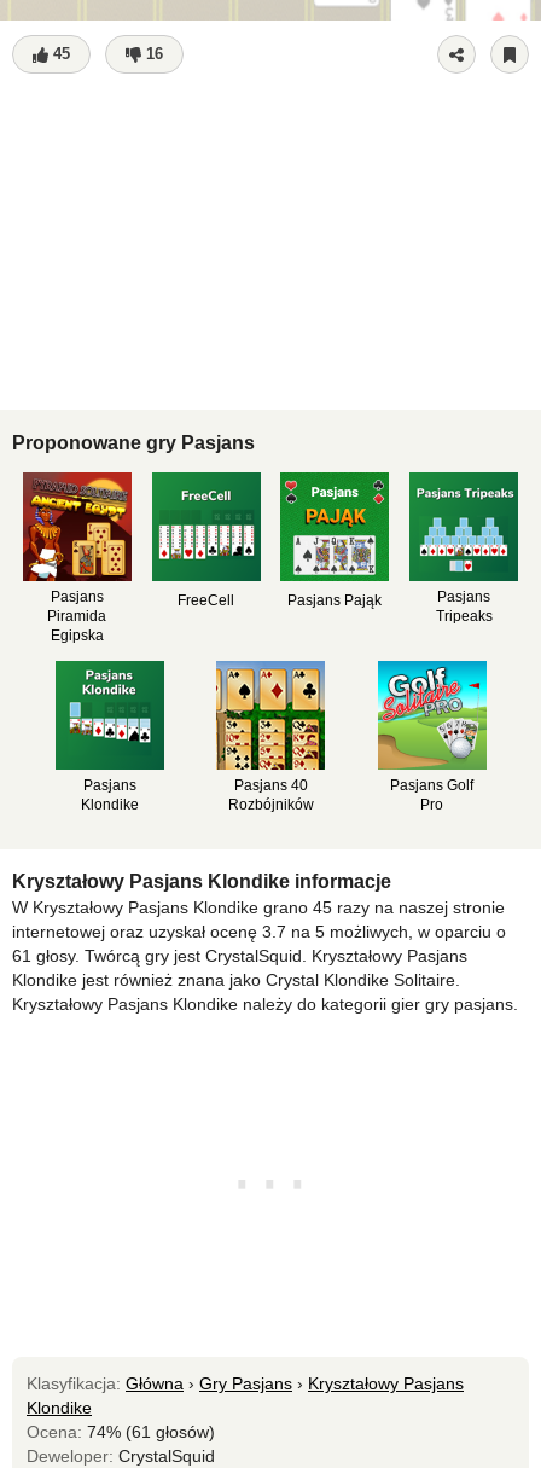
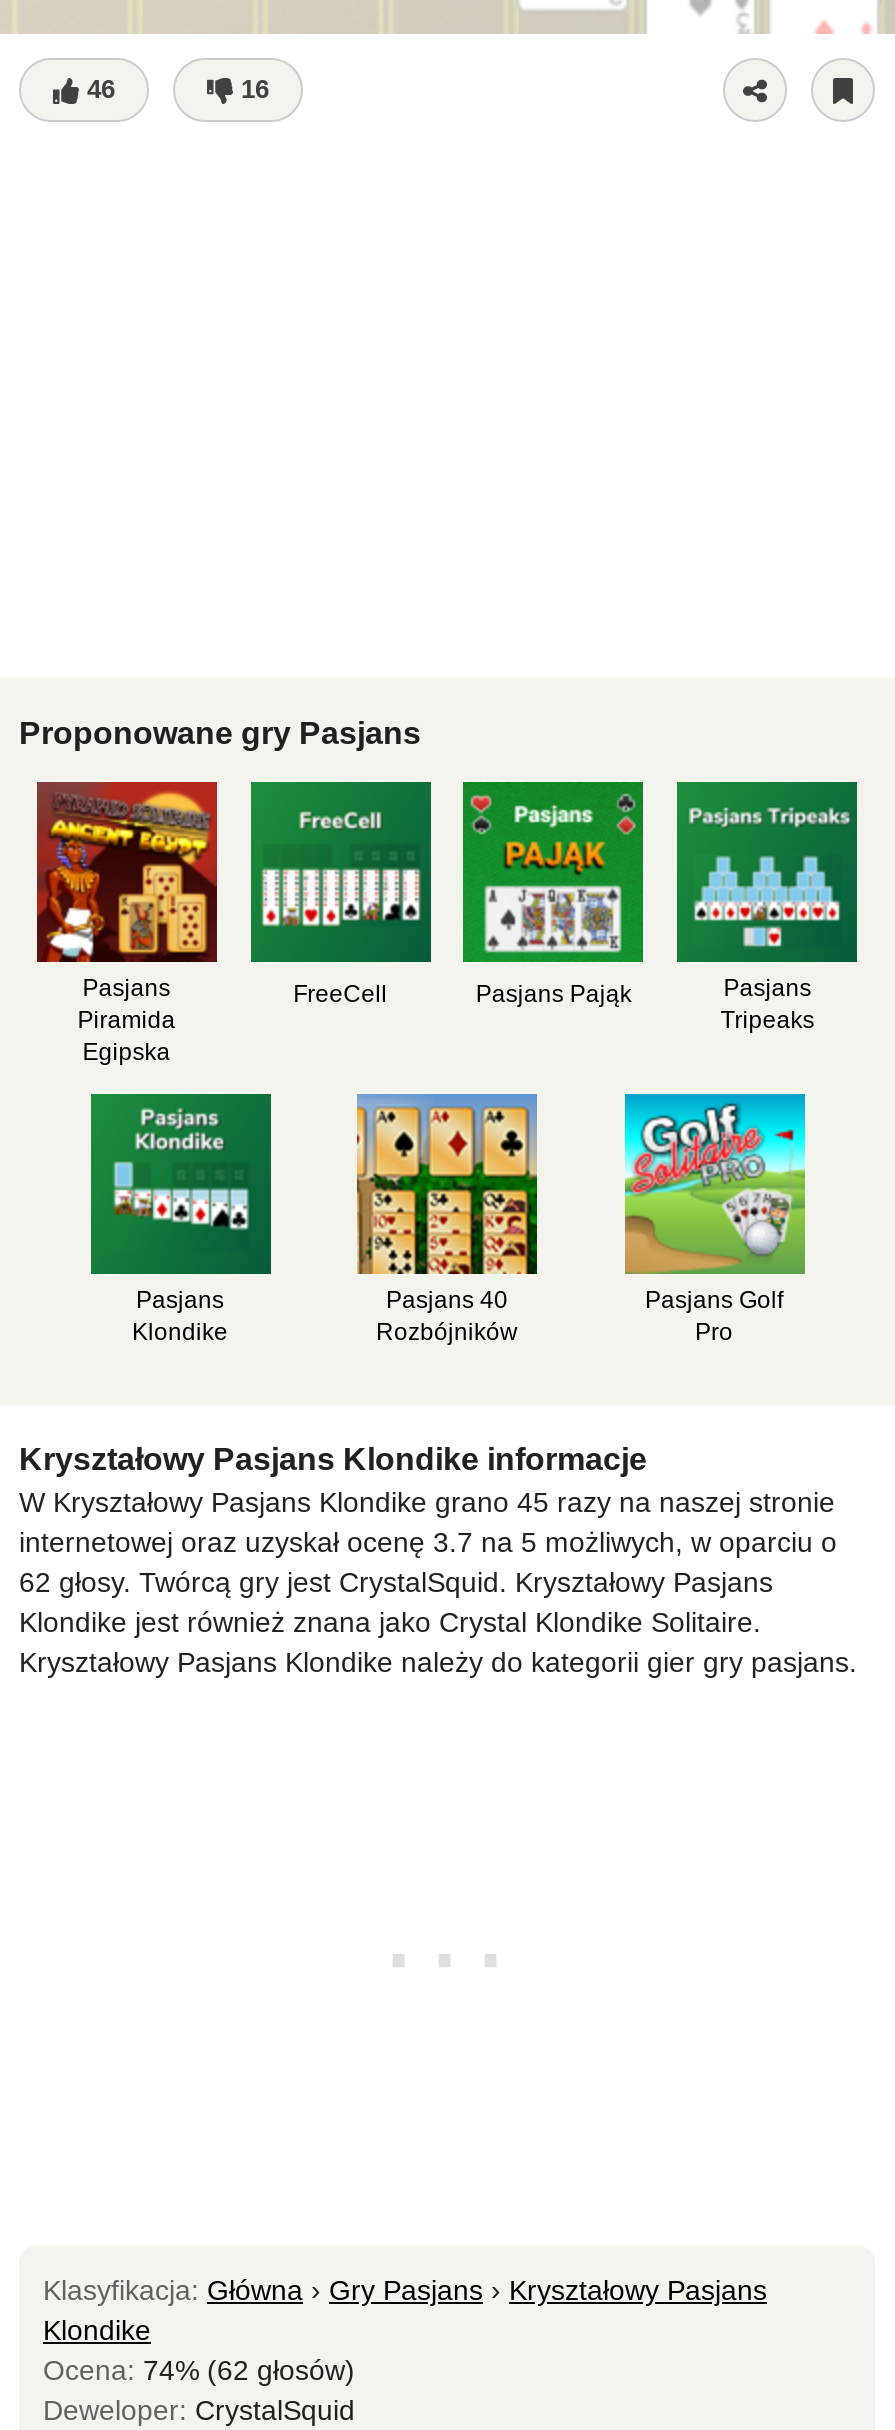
[53,45,70,63] 45 -> [87,74,115,104] 46
[12,946,467,965] 61 głosy. Twórcą gry jest CrystalSquid. Kryształowy Pasjans -> [19,1566,773,1598] 62 głosy. Twórcą gry jest CrystalSquid. Kryształowy Pasjans
[27,1422,215,1441] Ocena: 74% (61 głosów) -> [43,2354,355,2386] Ocena: 74% (62 głosów)

